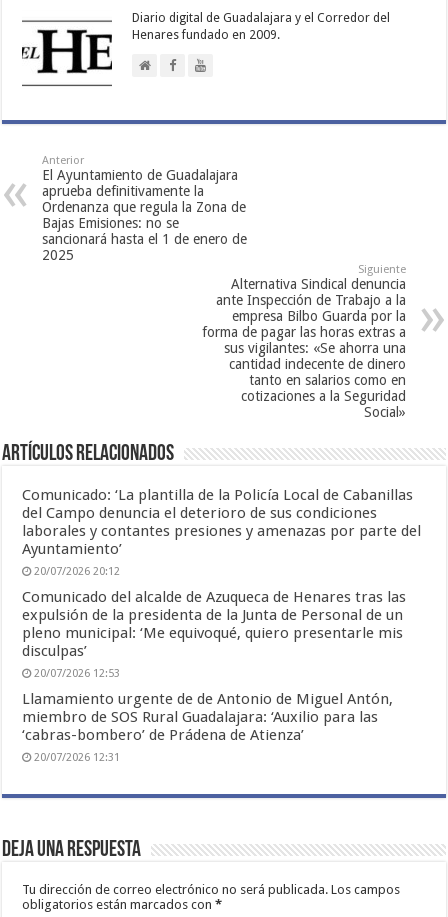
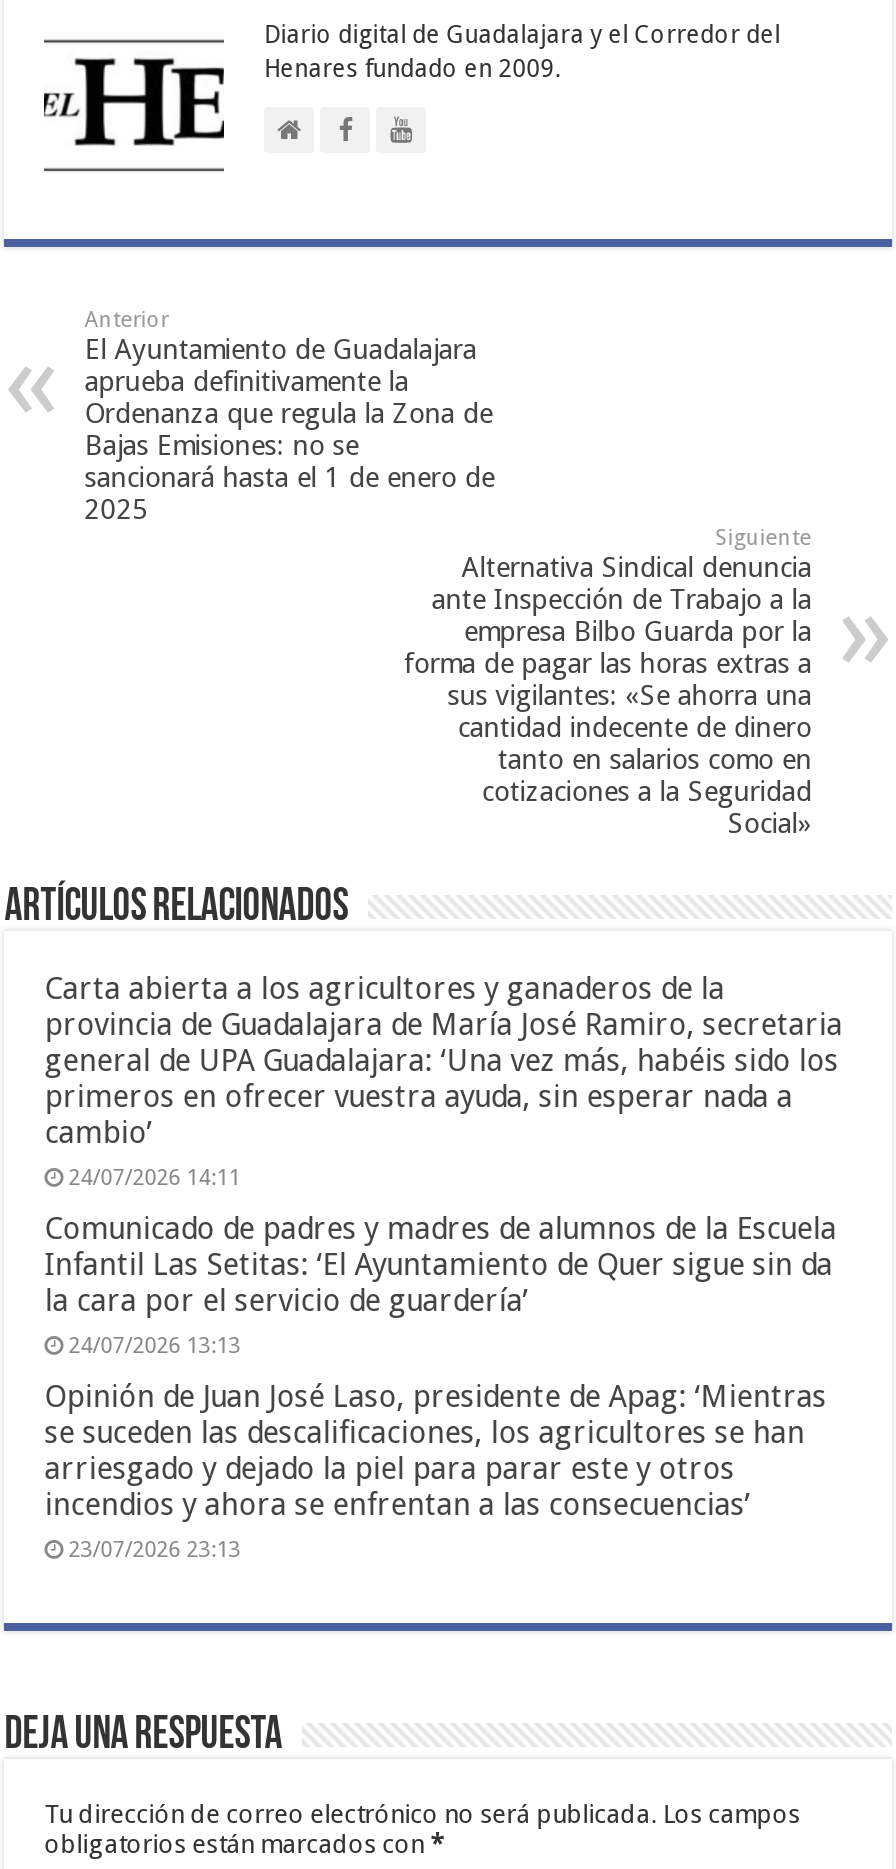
[22,485,421,577] Comunicado: ‘La plantilla de la Policía Local de Cabanillas | del Campo denuncia el deterioro de sus condiciones | laborales y contantes presiones y amenazas por parte del | Ayuntamiento’ | 20/07/2026 20:12 -> [44,970,842,1190] Carta abierta a los agricultores y ganaderos de la | provincia de Guadalajara de María José Ramiro, secretaria | general de UPA Guadalajara: ‘Una vez más, habéis sido los | primeros en ofrecer vuestra ayuda, sin esperar nada a | cambio’ | 24/07/2026 14:11
[22,587,406,679] Comunicado del alcalde de Azuqueca de Henares tras las | expulsión de la presidenta de la Junta de Personal de un | pleno municipal: ‘Me equivoqué, quiero presentarle mis | disculpas’ | 20/07/2026 12:53 -> [44,1210,836,1358] Comunicado de padres y madres de alumnos de la Escuela | Infantil Las Setitas: ‘El Ayuntamiento de Quer sigue sin da | la cara por el servicio de guardería’ | 24/07/2026 13:13
[22,689,393,763] Llamamiento urgente de de Antonio de Miguel Antón, | miembro de SOS Rural Guadalajara: ‘Auxilio para las | ‘cabras-bombero’ de Prádena de Atienza’ | 20/07/2026 12:31 -> [44,1378,826,1562] Opinión de Juan José Laso, presidente de Apag: ‘Mientras | se suceden las descalificaciones, los agricultores se han | arriesgado y dejado la piel para parar este y otros | incendios y ahora se enfrentan a las consecuencias’ | 23/07/2026 23:13

